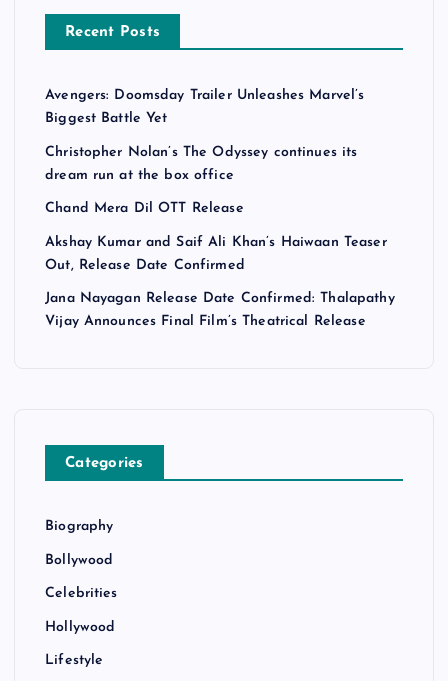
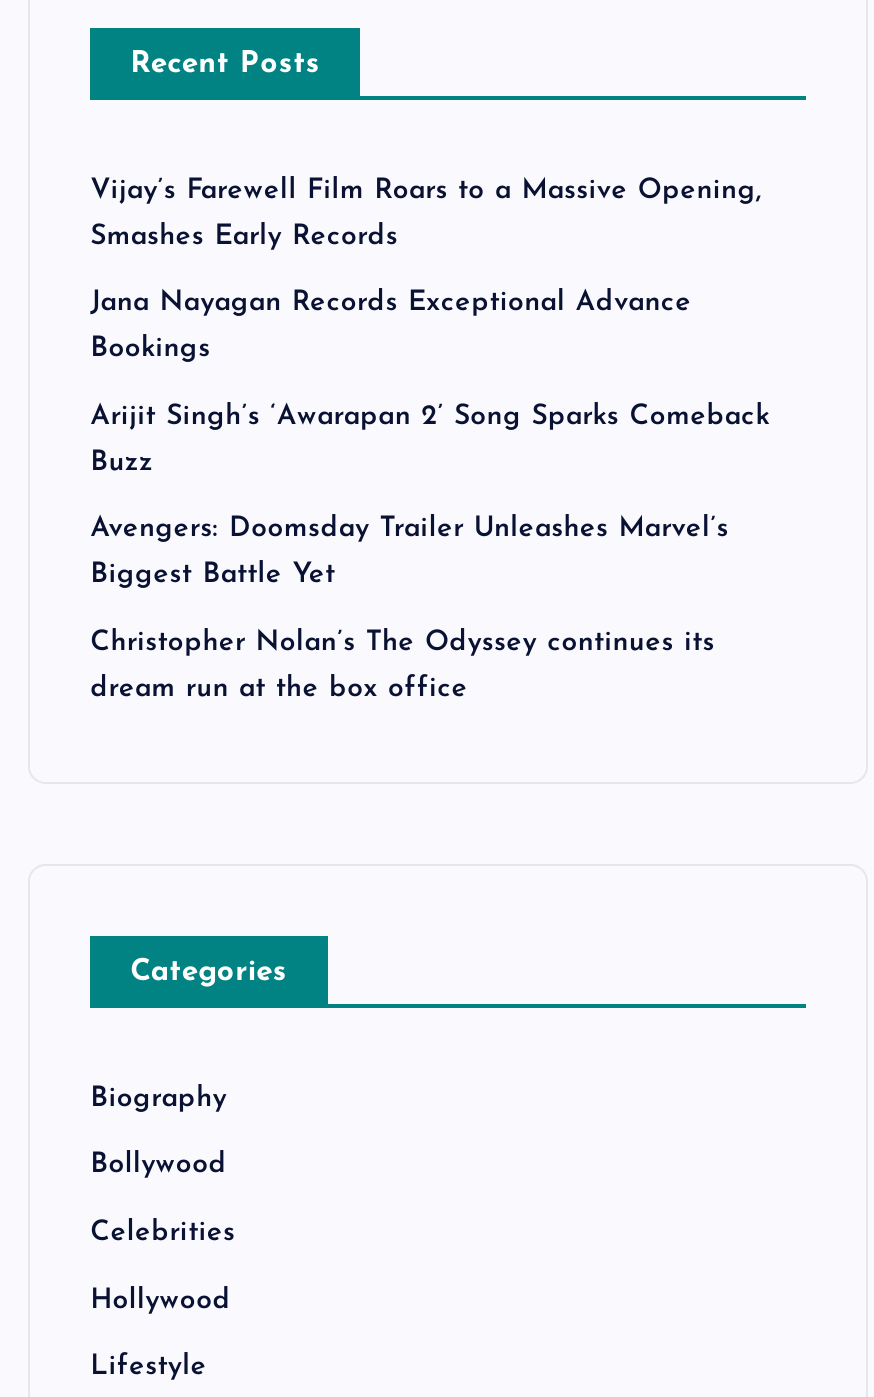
none -> [90,176,770,478] Vijay’s Farewell Film Roars to a Massive Opening, | Smashes Early Records | Jana Nayagan Records Exceptional Advance | Bookings | Arijit Singh’s ‘Awarapan 2’ Song Sparks Comeback | Buzz
moved [45,88,364,182] -> [90,515,729,704]: Avengers: Doomsday Trailer Unleashes Marvel’s | Biggest Battle Yet | Christopher Nolan’s The Odyssey continues its | dream run at the box office
[45,201,395,329] Chand Mera Dil OTT Release | Akshay Kumar and Saif Ali Khan’s Haiwaan Teaser | Out, Release Date Confirmed | Jana Nayagan Release Date Confirmed: Thalapathy | Vijay Announces Final Film’s Theatrical Release -> none

